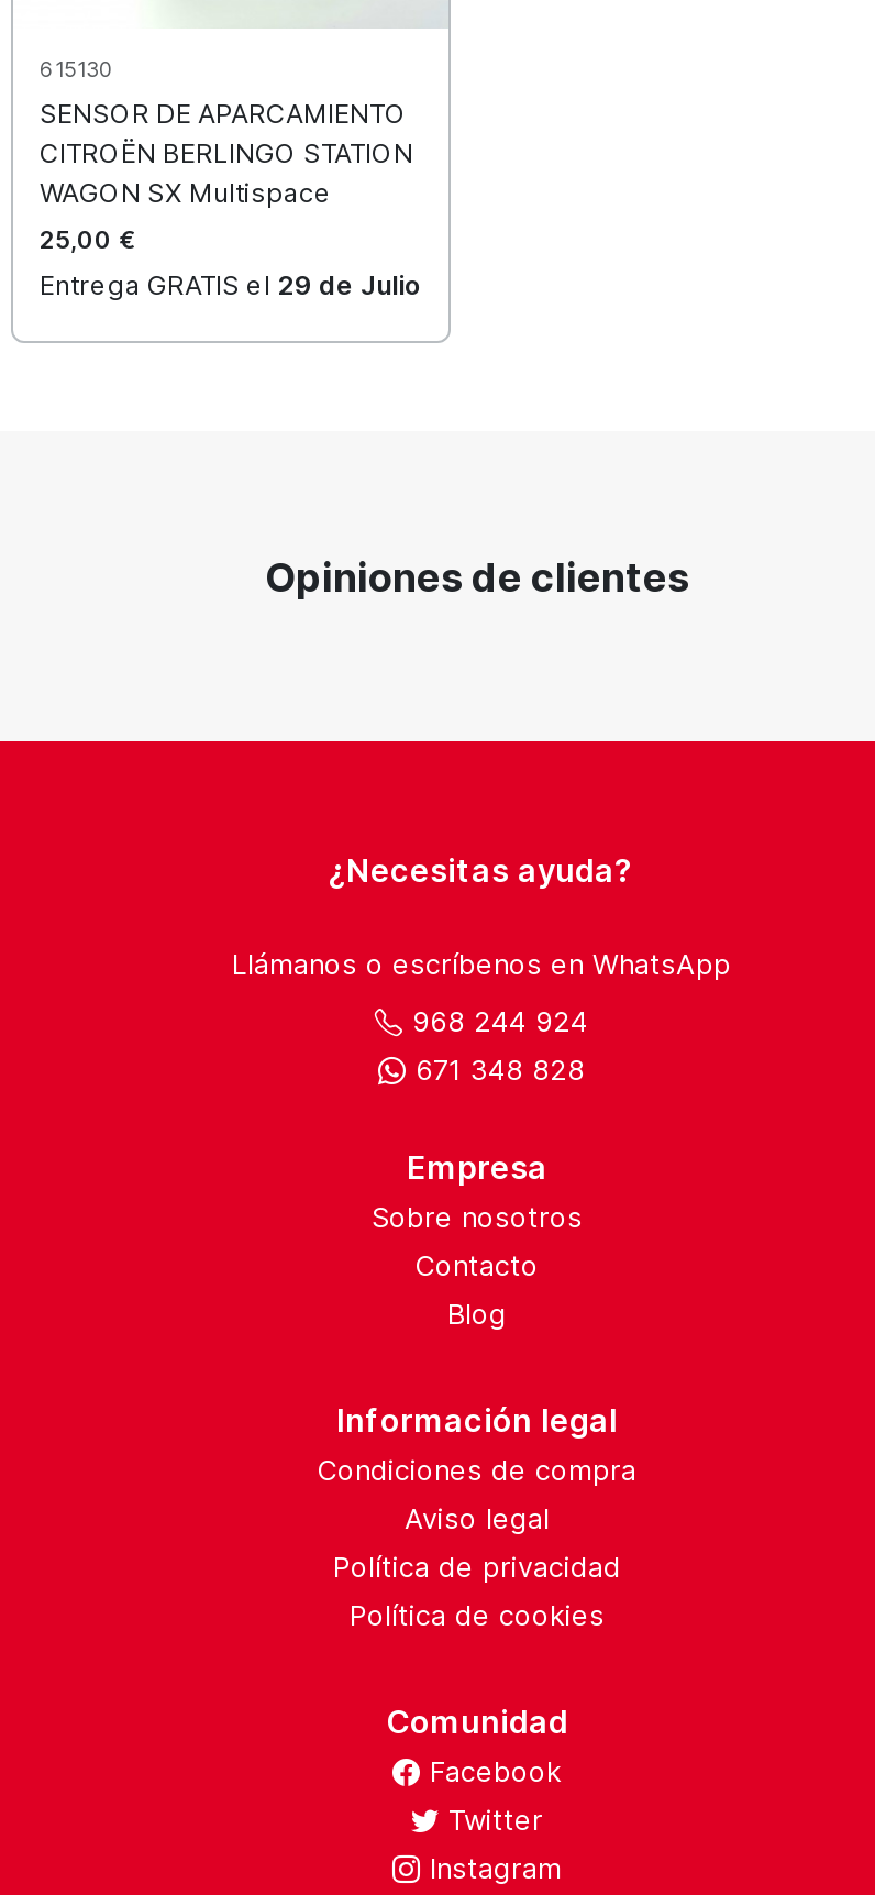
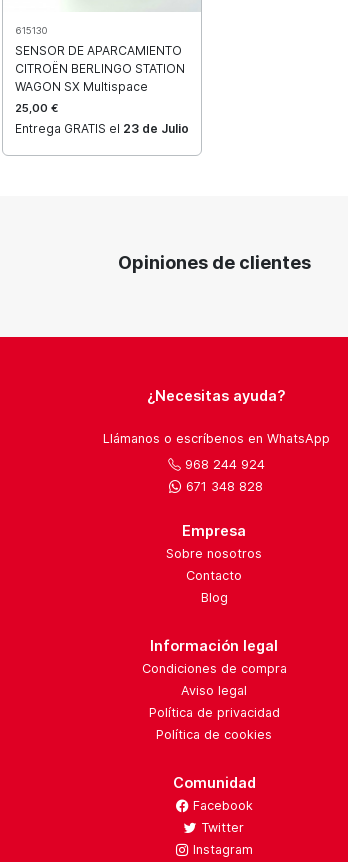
[40,267,422,300] Entrega GRATIS el 29 de Julio -> [15,121,189,136] Entrega GRATIS el 23 de Julio

